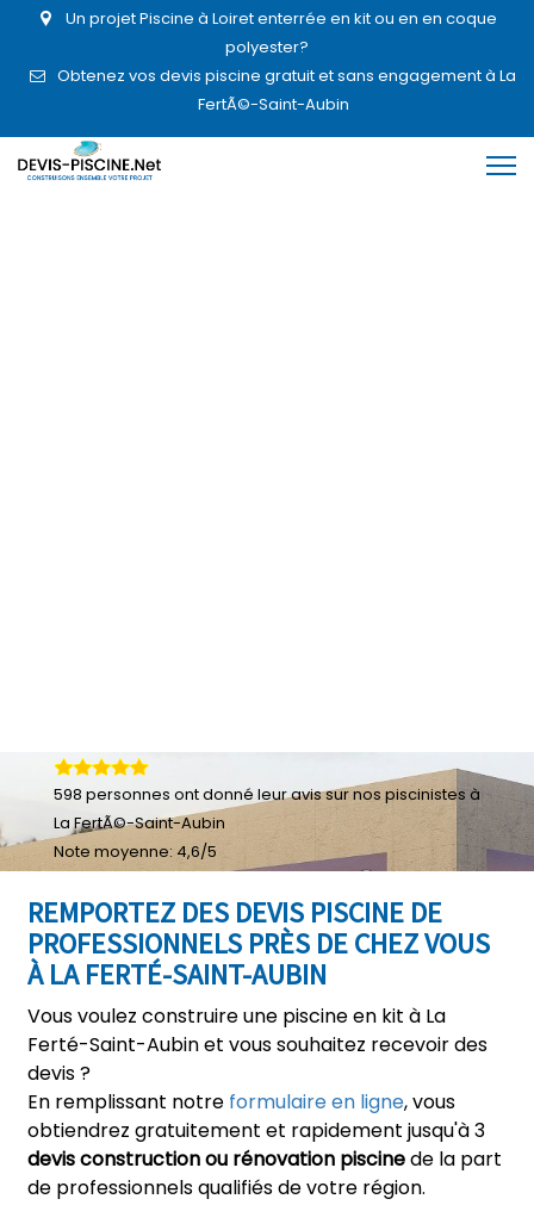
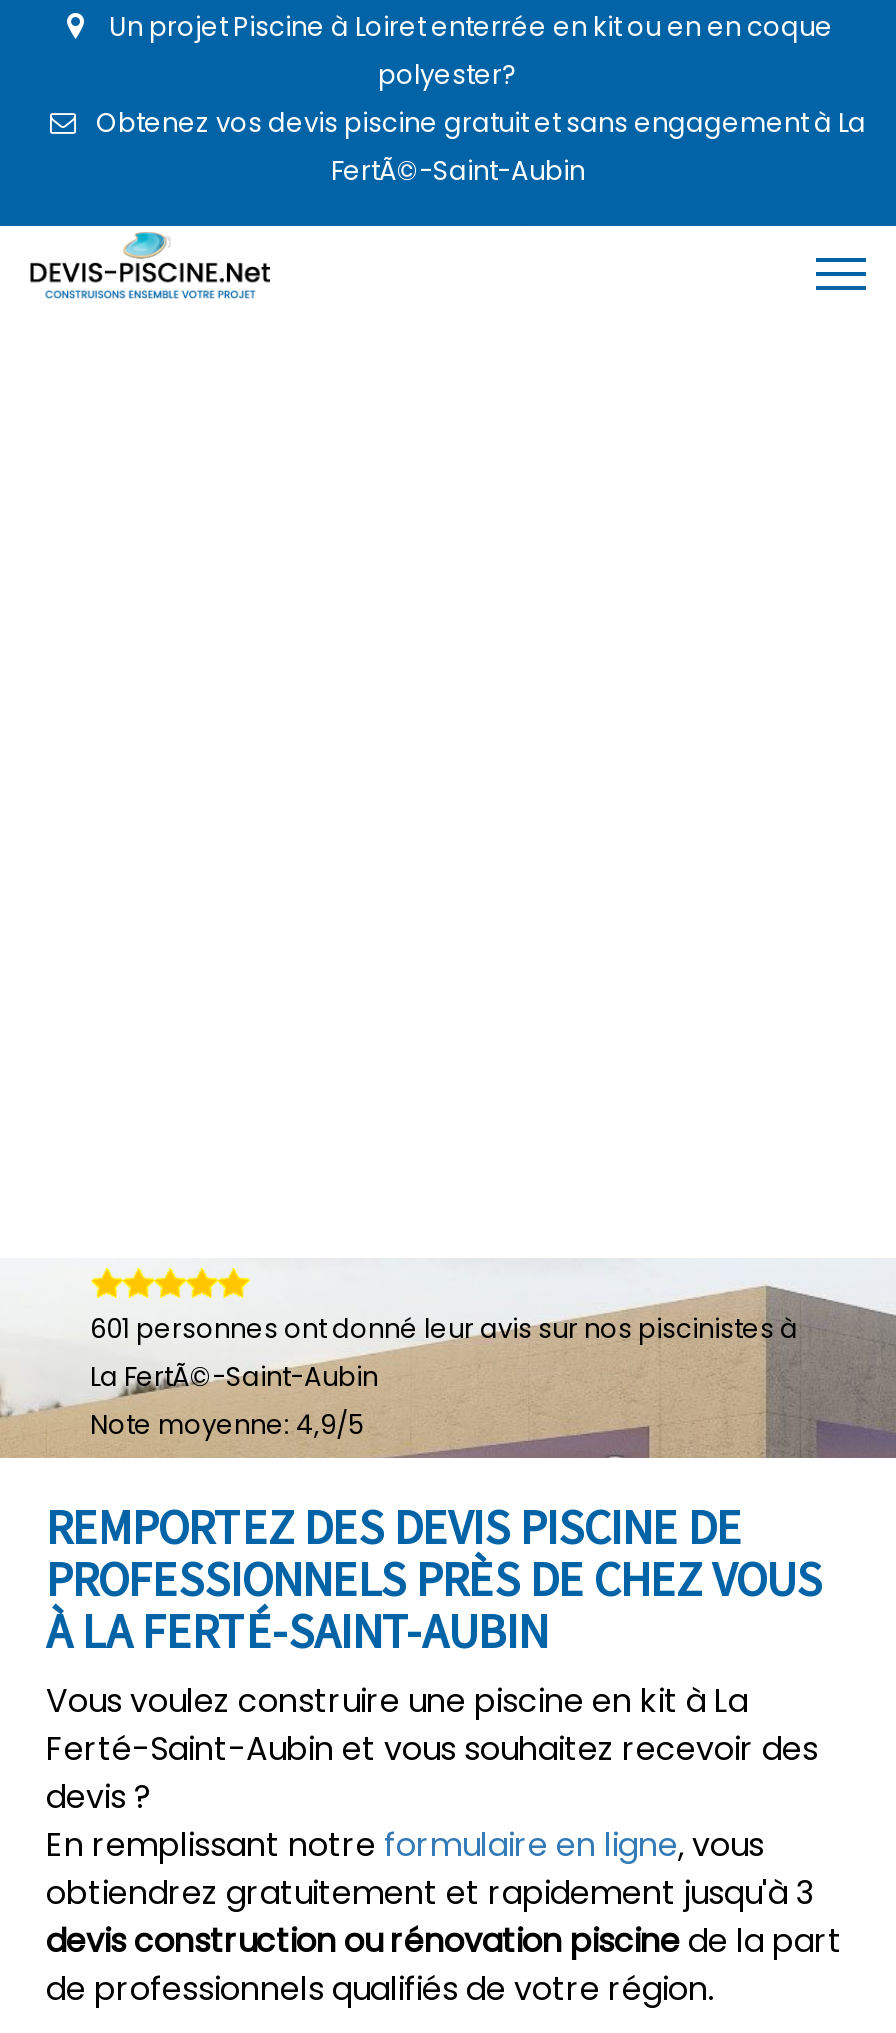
[54,783,480,806] 598 personnes ont donné leur avis sur nos piscinistes à -> [90,1310,798,1348] 601 personnes ont donné leur avis sur nos piscinistes à
[54,840,217,863] Note moyenne: 4,6/5 -> [90,1406,364,1444] Note moyenne: 4,9/5

